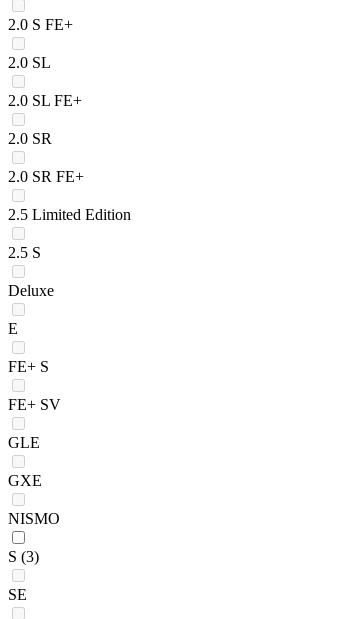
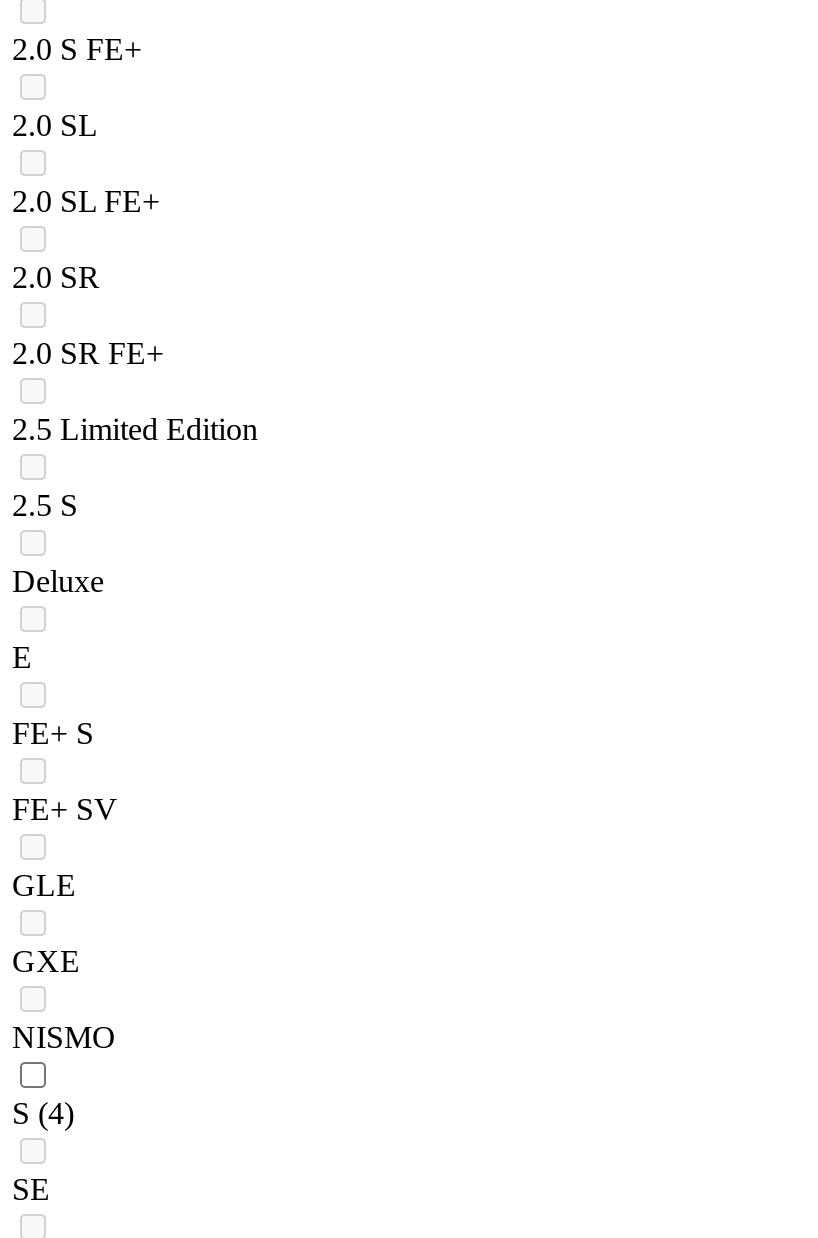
[8,548,39,565] S (3) -> [12,1097,74,1131] S (4)

